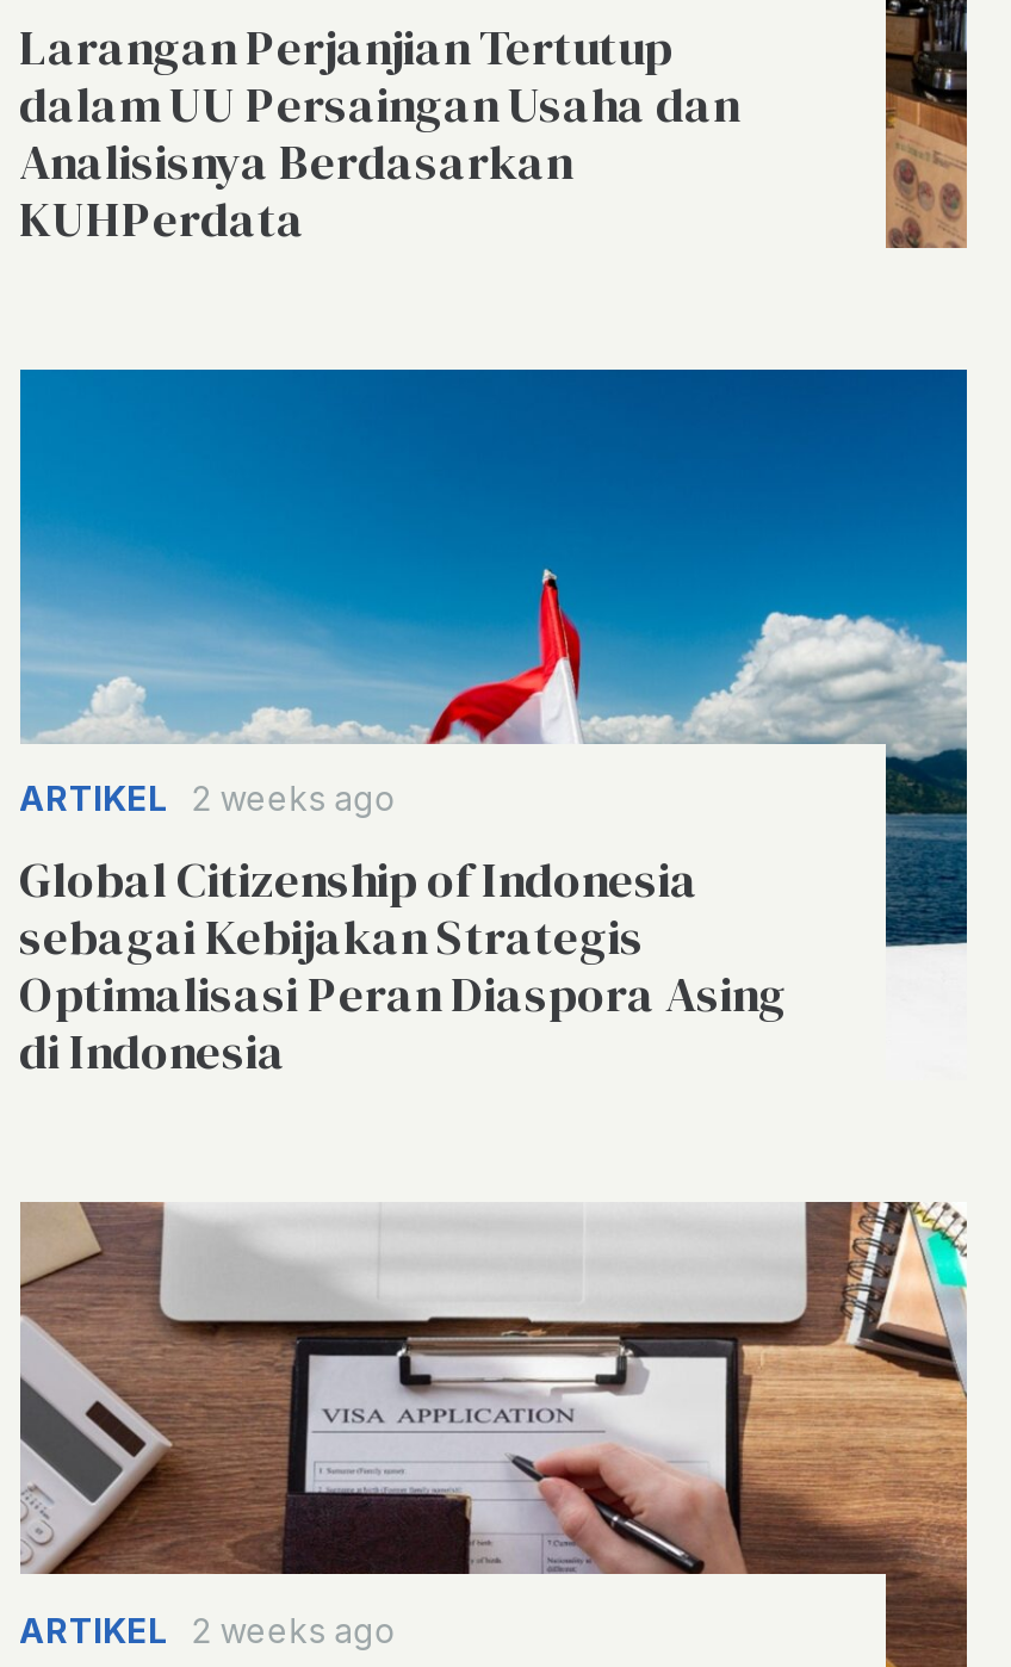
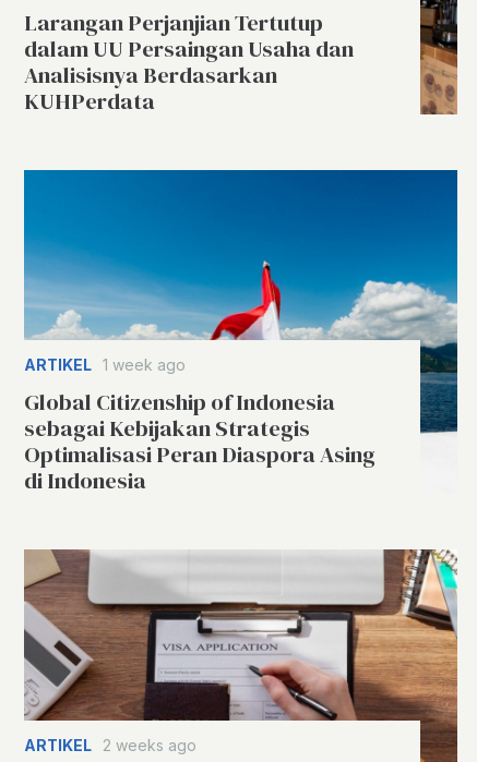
[19,778,396,819] ARTIKEL 2 weeks ago -> [23,356,185,374] ARTIKEL 1 week ago

